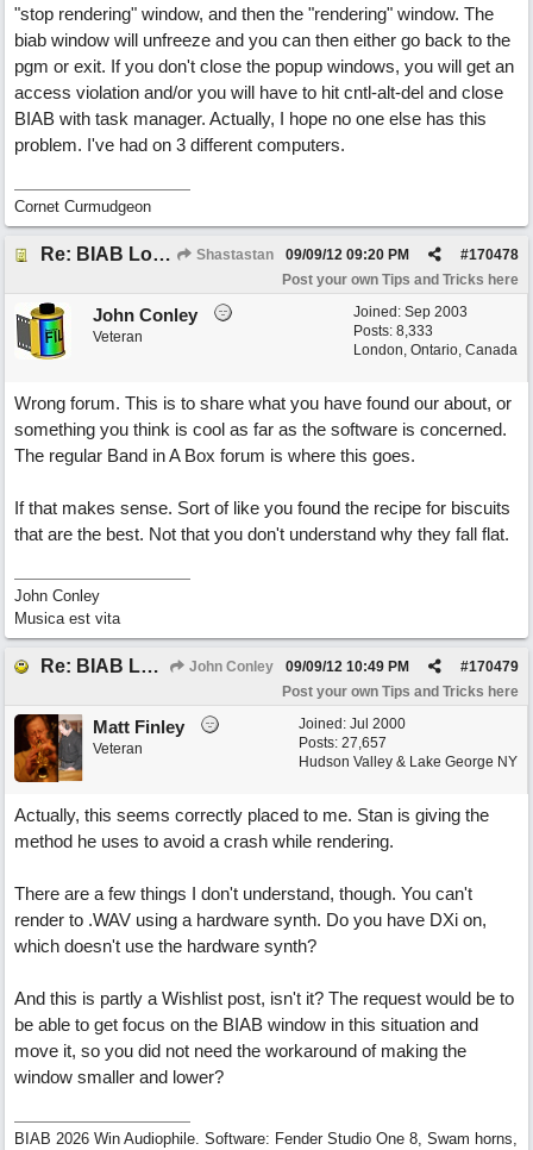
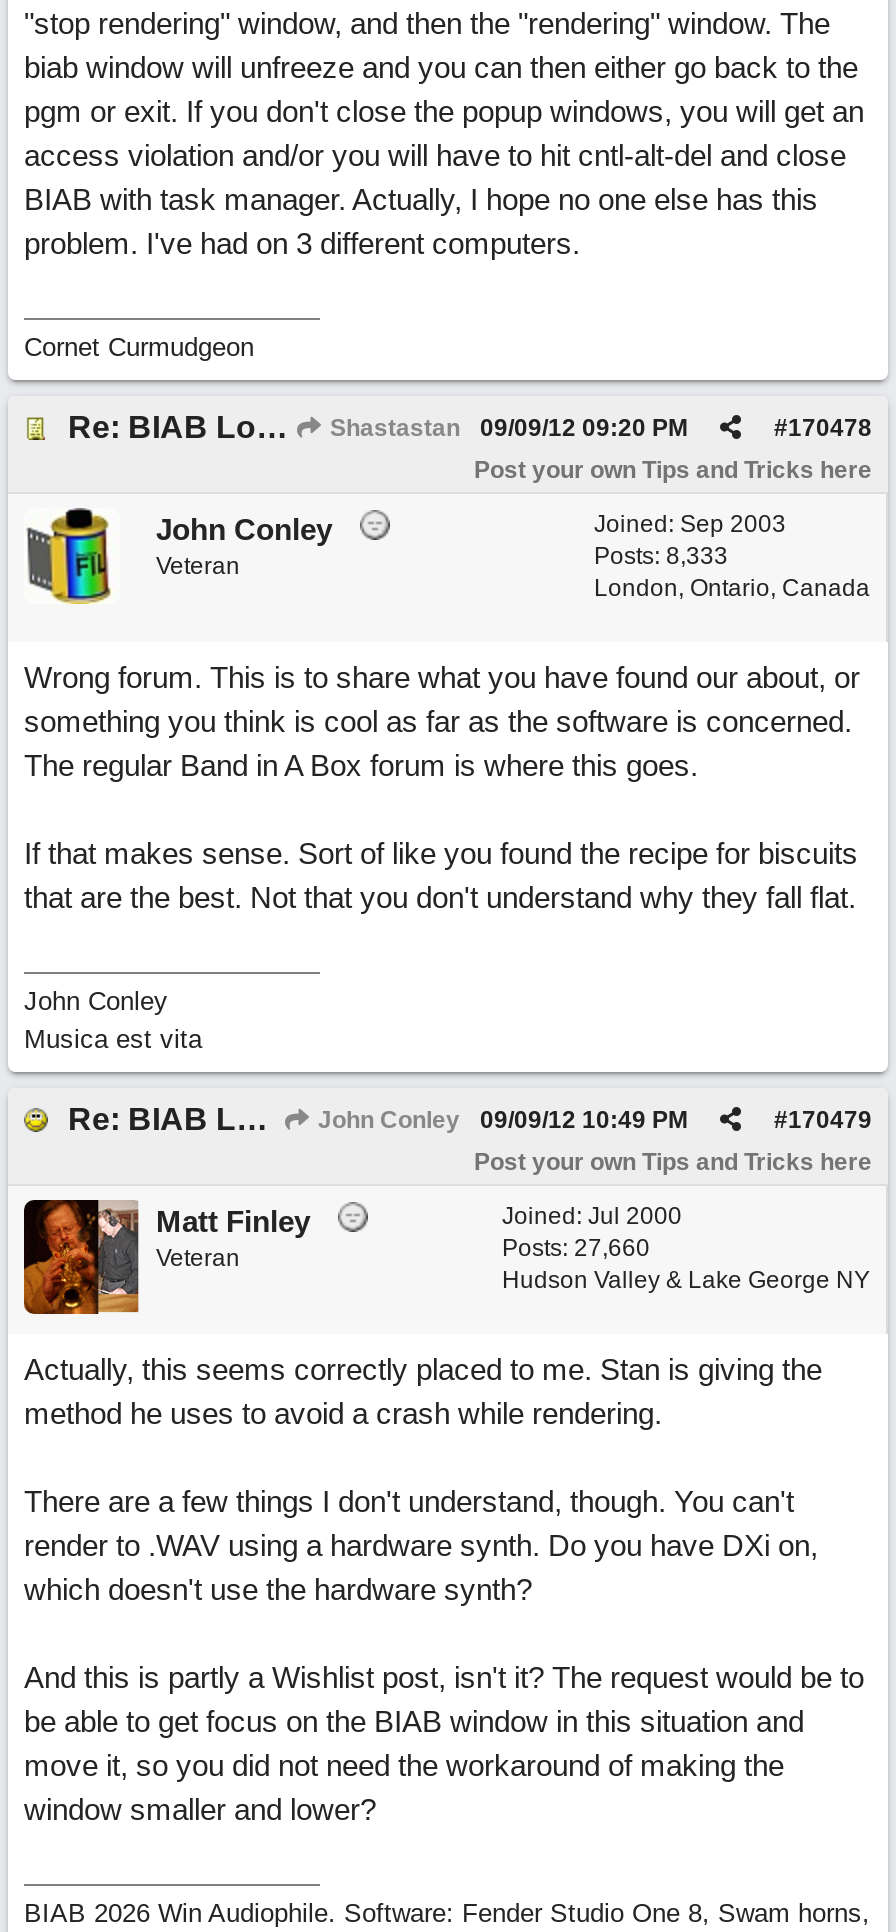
[299,735,387,751] Posts: 27,657 -> [502,1234,650,1262] Posts: 27,660

